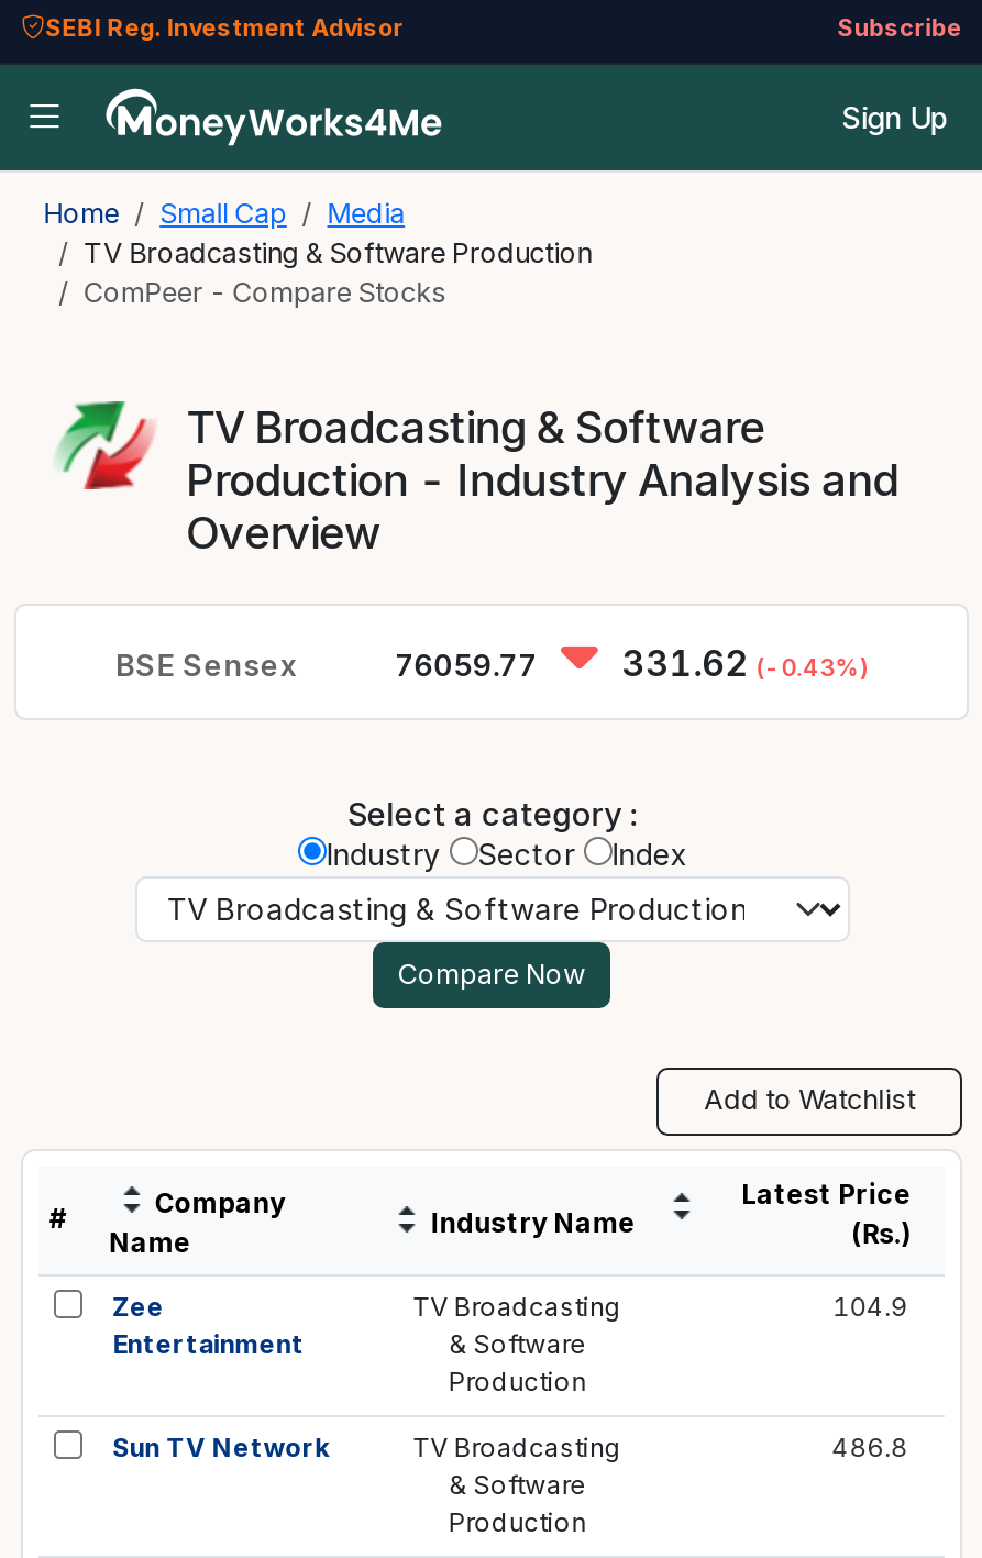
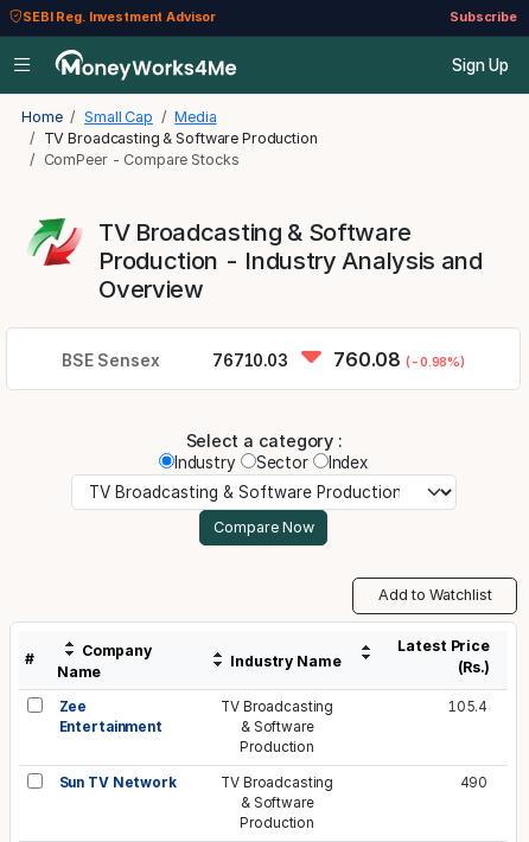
[395,647,546,683] 76059.77 -> [212,351,293,370] 76710.03
[621,641,868,685] 331.62 (-0.43%) -> [333,347,465,371] 760.08 (-0.98%)
[832,1292,907,1323] 104.9 -> [447,699,488,715] 105.4
[832,1433,907,1463] 486.8 -> [460,774,488,791] 490

